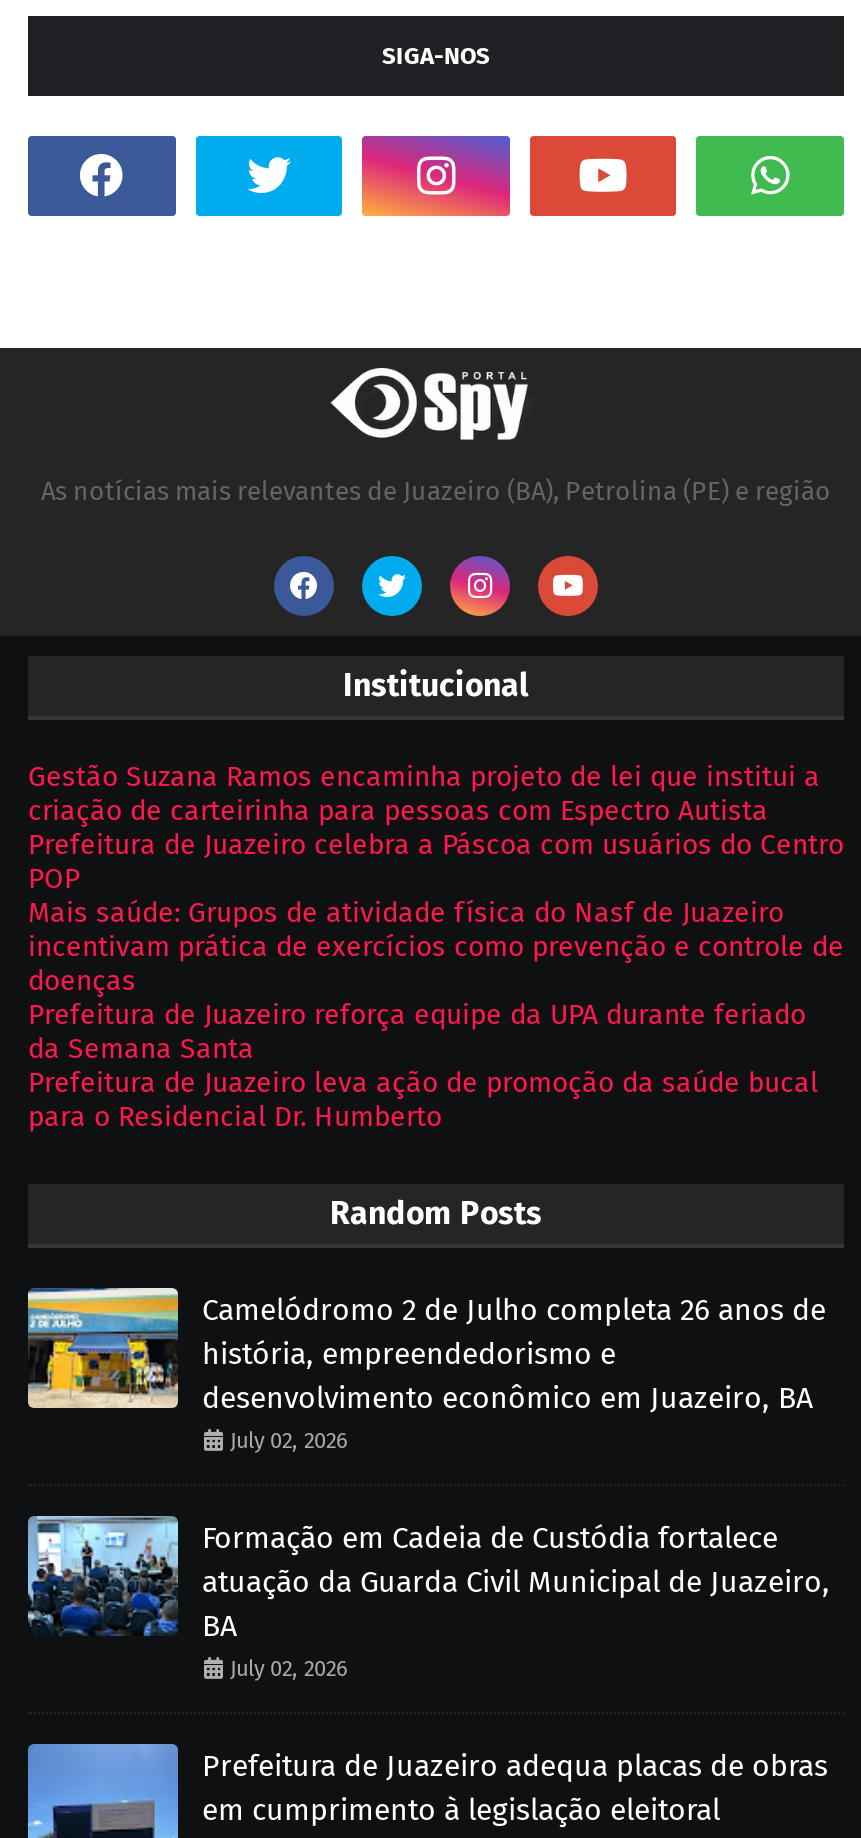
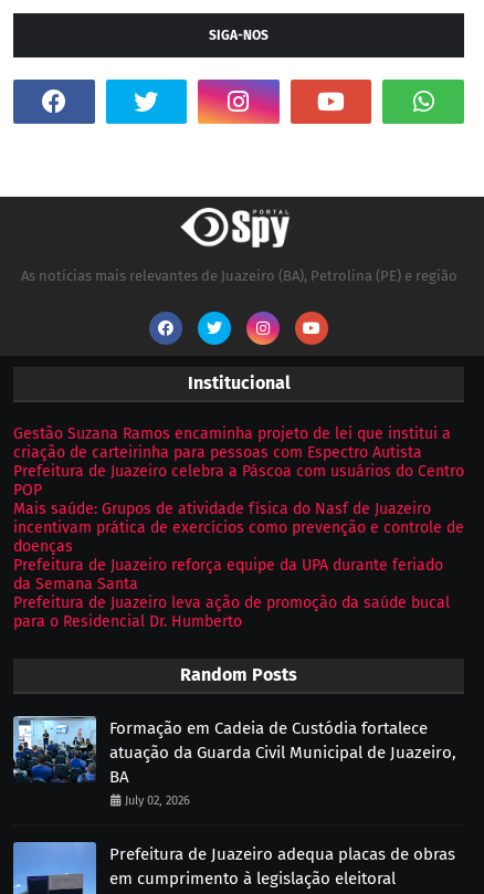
[26,1286,826,1455] [image] | Camelódromo 2 de Julho completa 26 anos de | história, empreendedorismo e | desenvolvimento econômico em Juazeiro, BA | July 02, 2026 -> none

